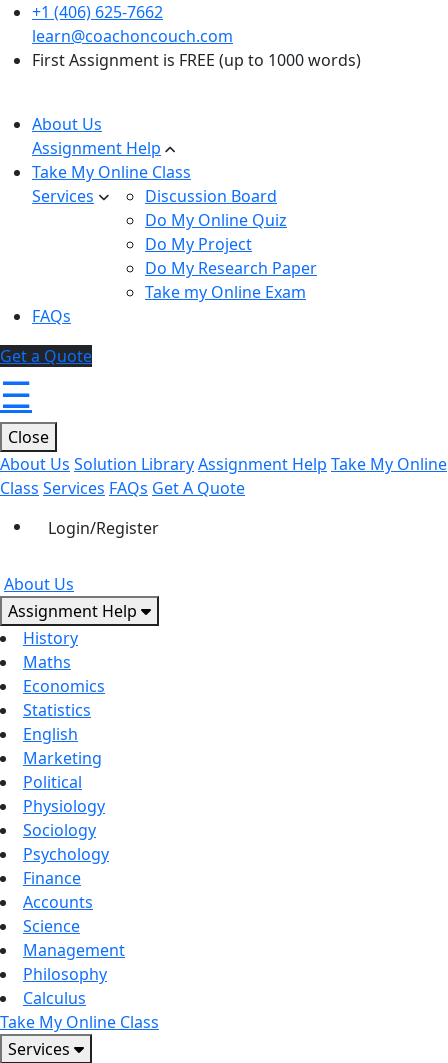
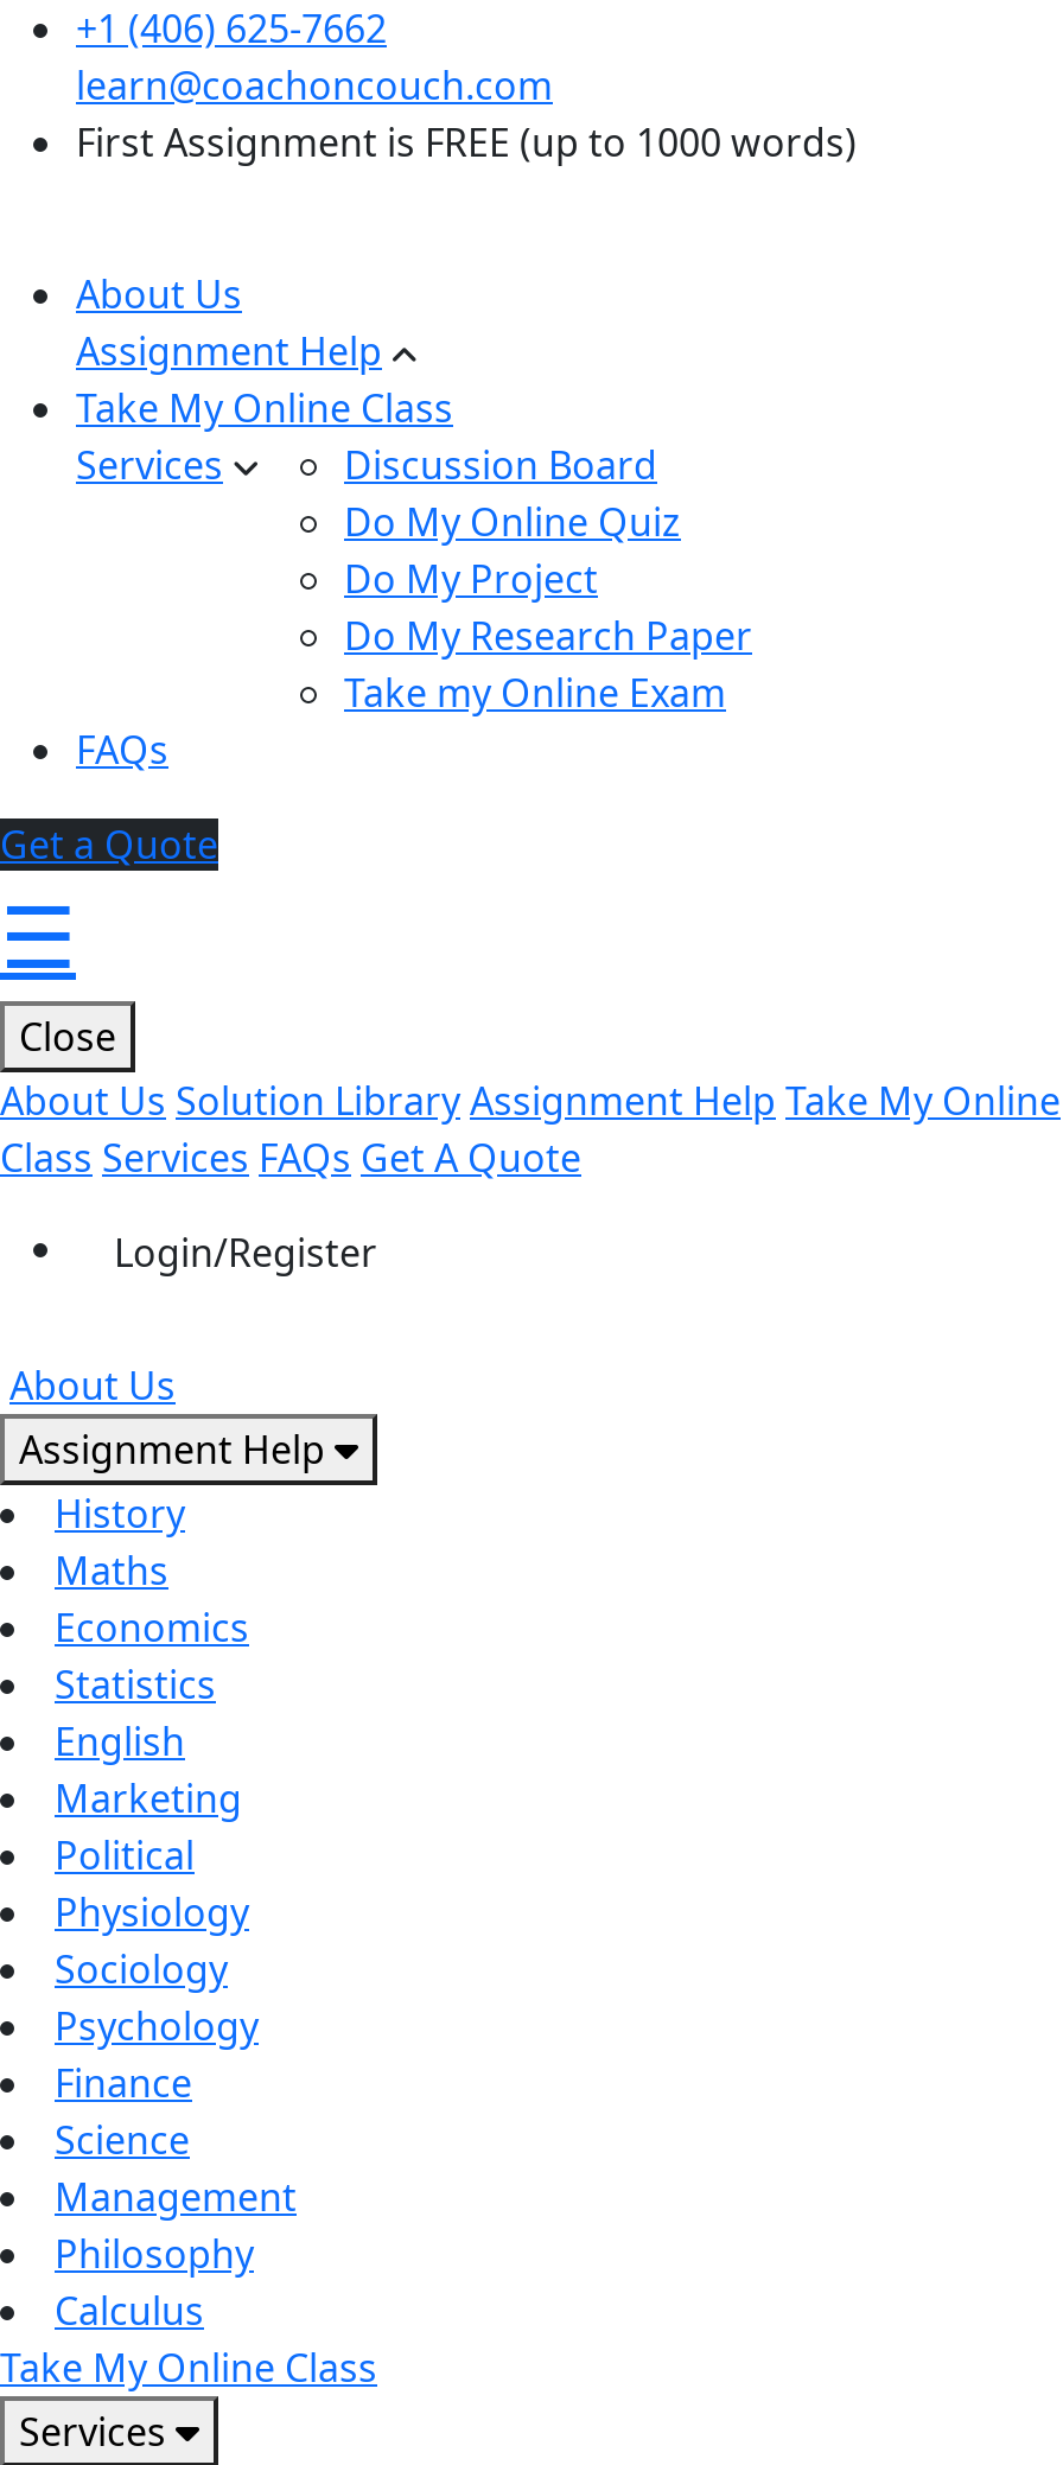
[23,891,93,913] Accounts -> none

